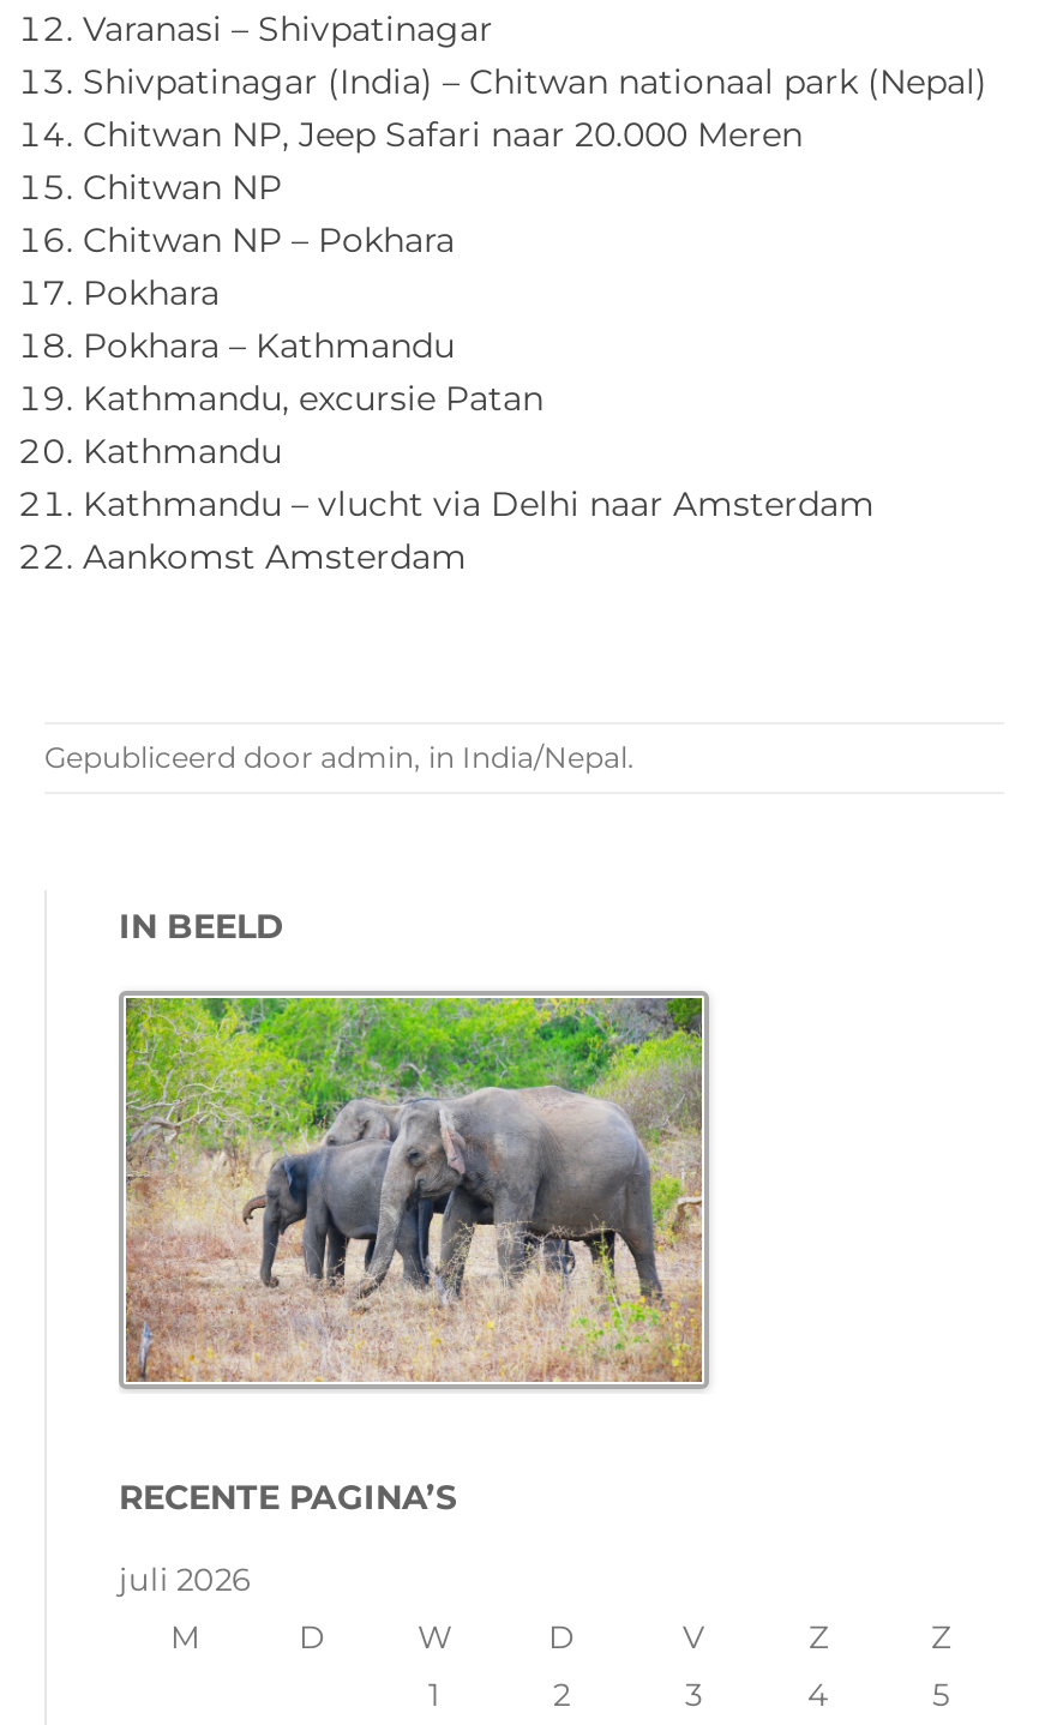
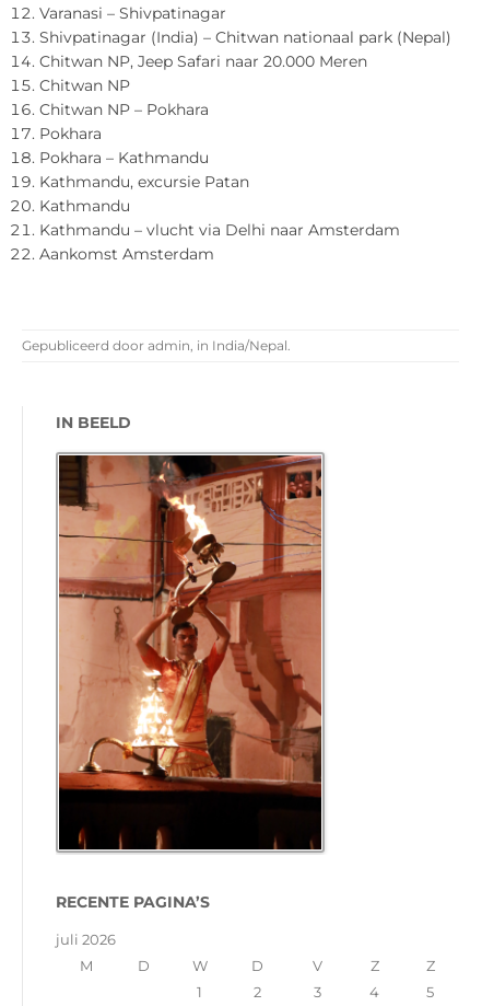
[124,996,704,1384] [image] -> [56,454,326,851] [image]

